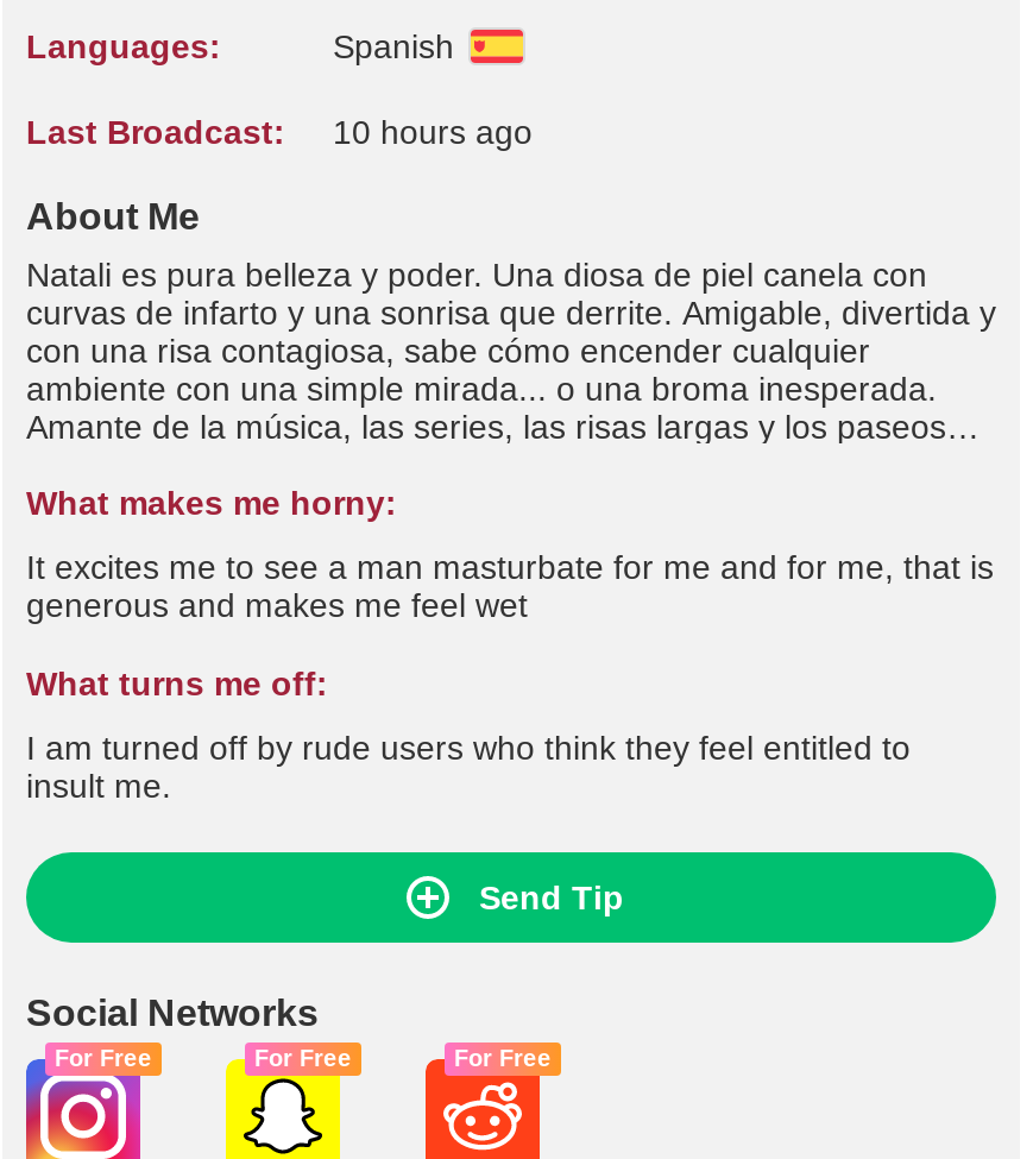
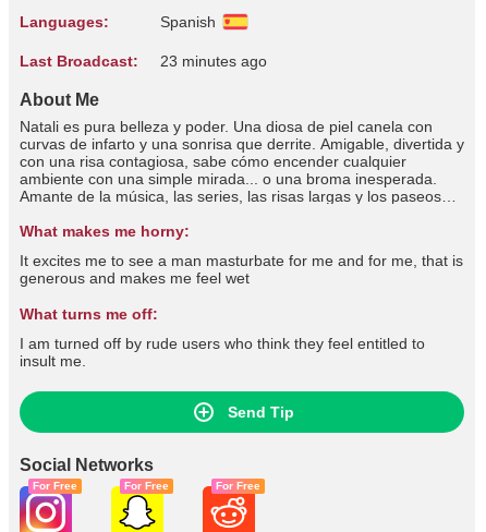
[26,113,533,151] Last Broadcast: 10 hours ago -> [20,52,267,70] Last Broadcast: 23 minutes ago

